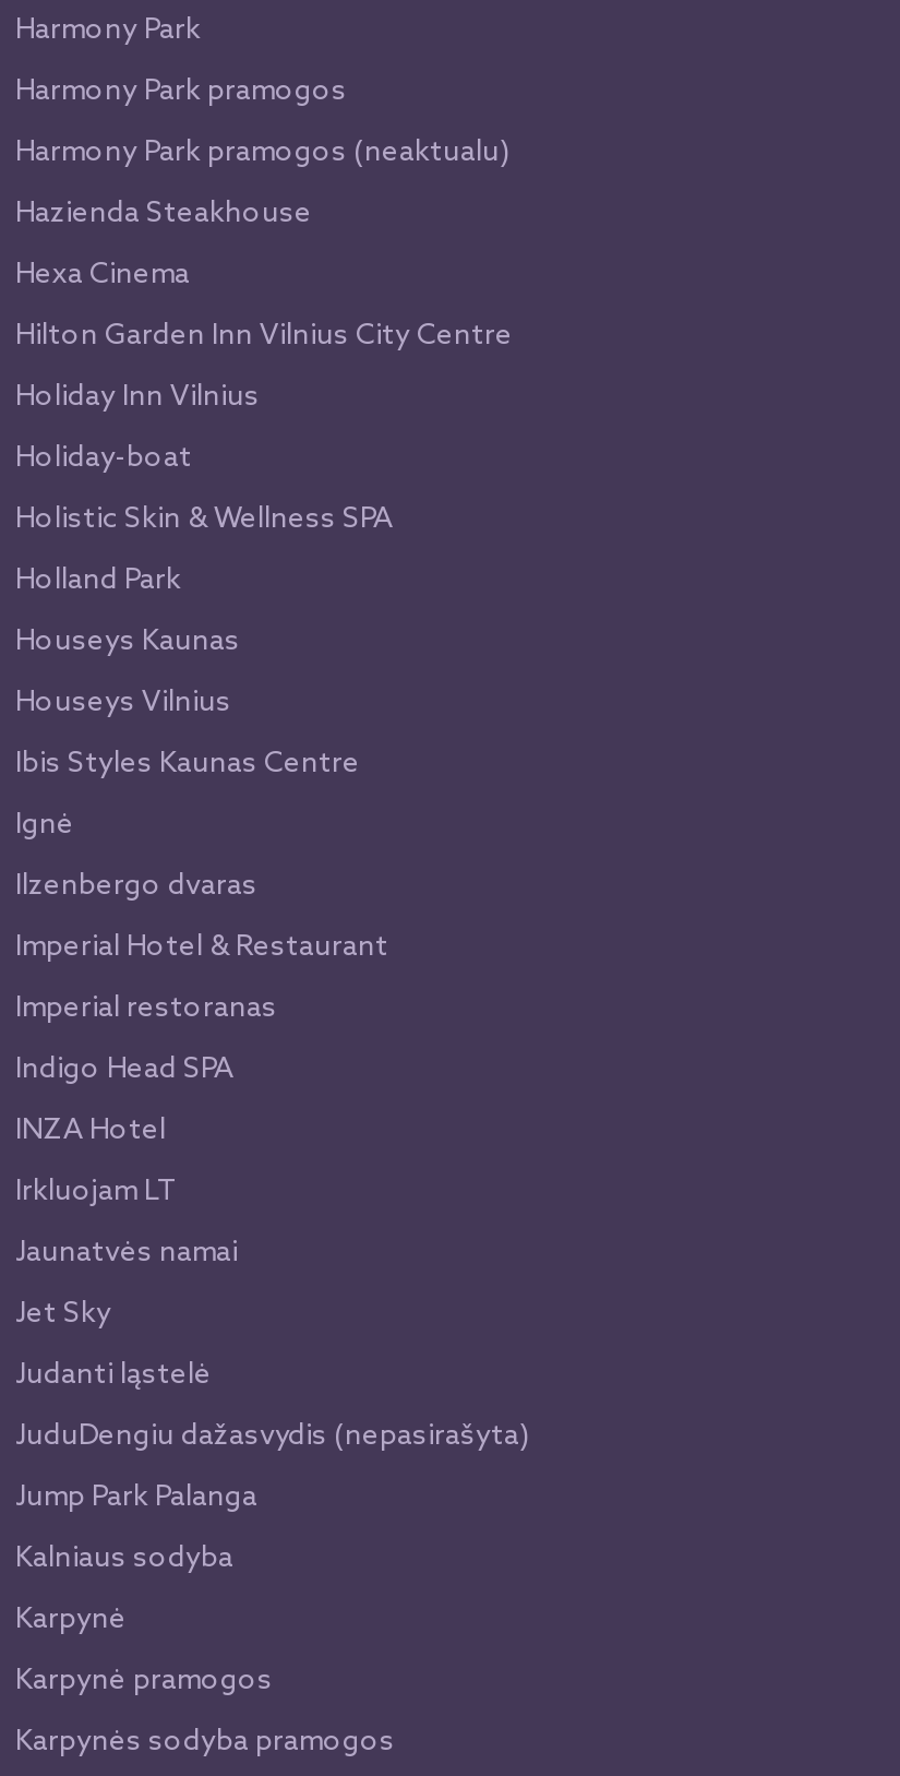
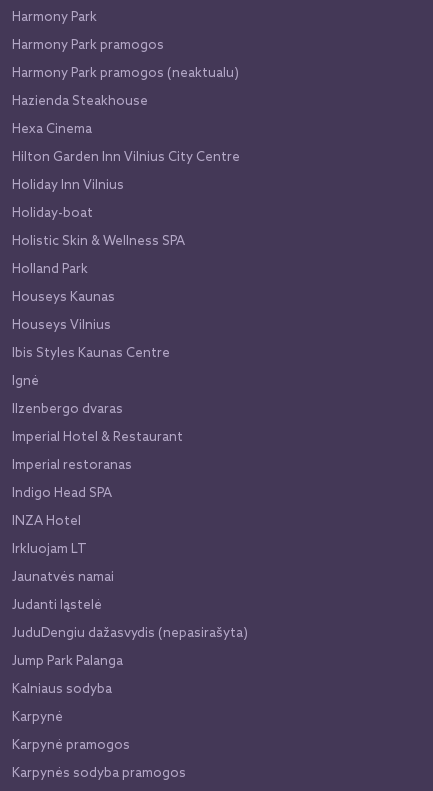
[15,1299,111,1331] Jet Sky -> none

